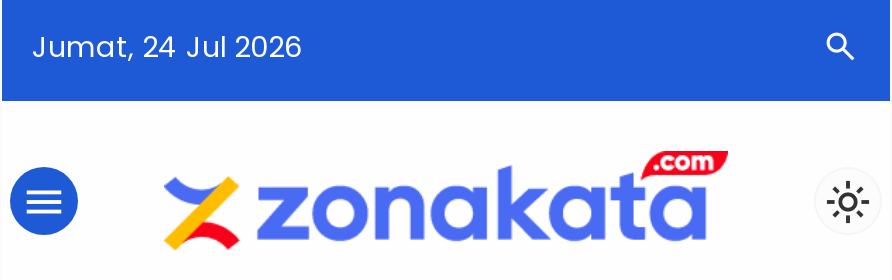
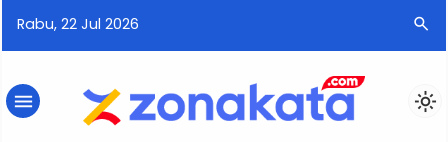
[32,27,302,67] Jumat, 24 Jul 2026 -> [17,14,139,34] Rabu, 22 Jul 2026

